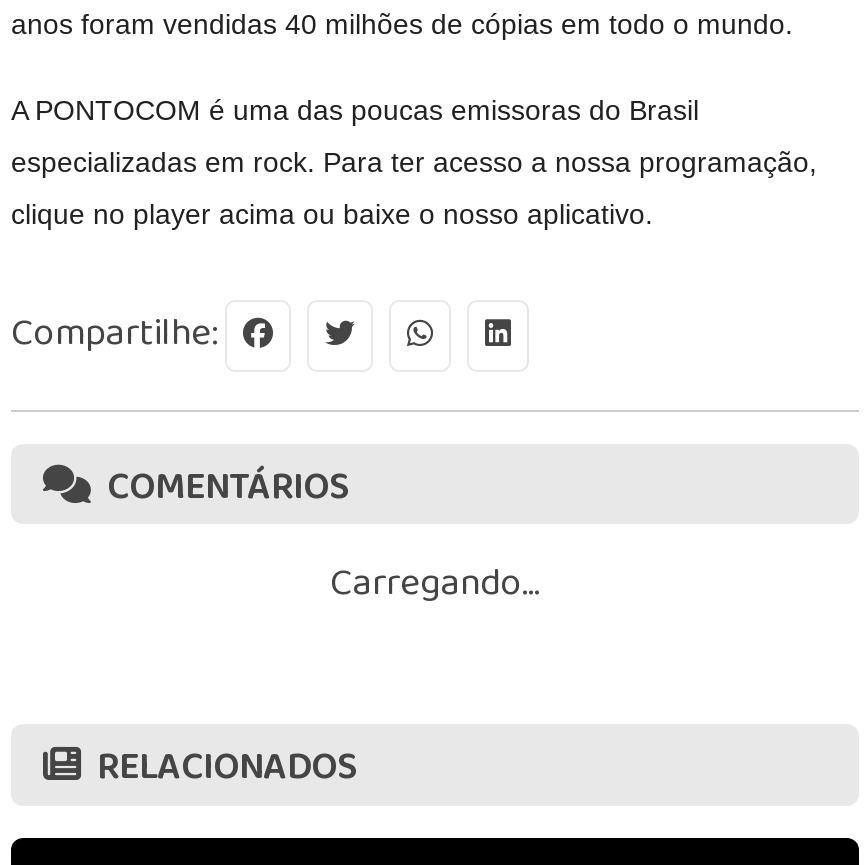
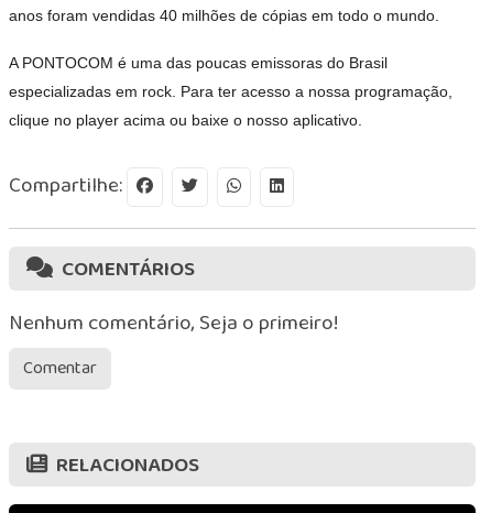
[330,553,540,615] Carregando... -> [9,306,338,382] Nenhum comentário, Seja o primeiro! | Comentar

